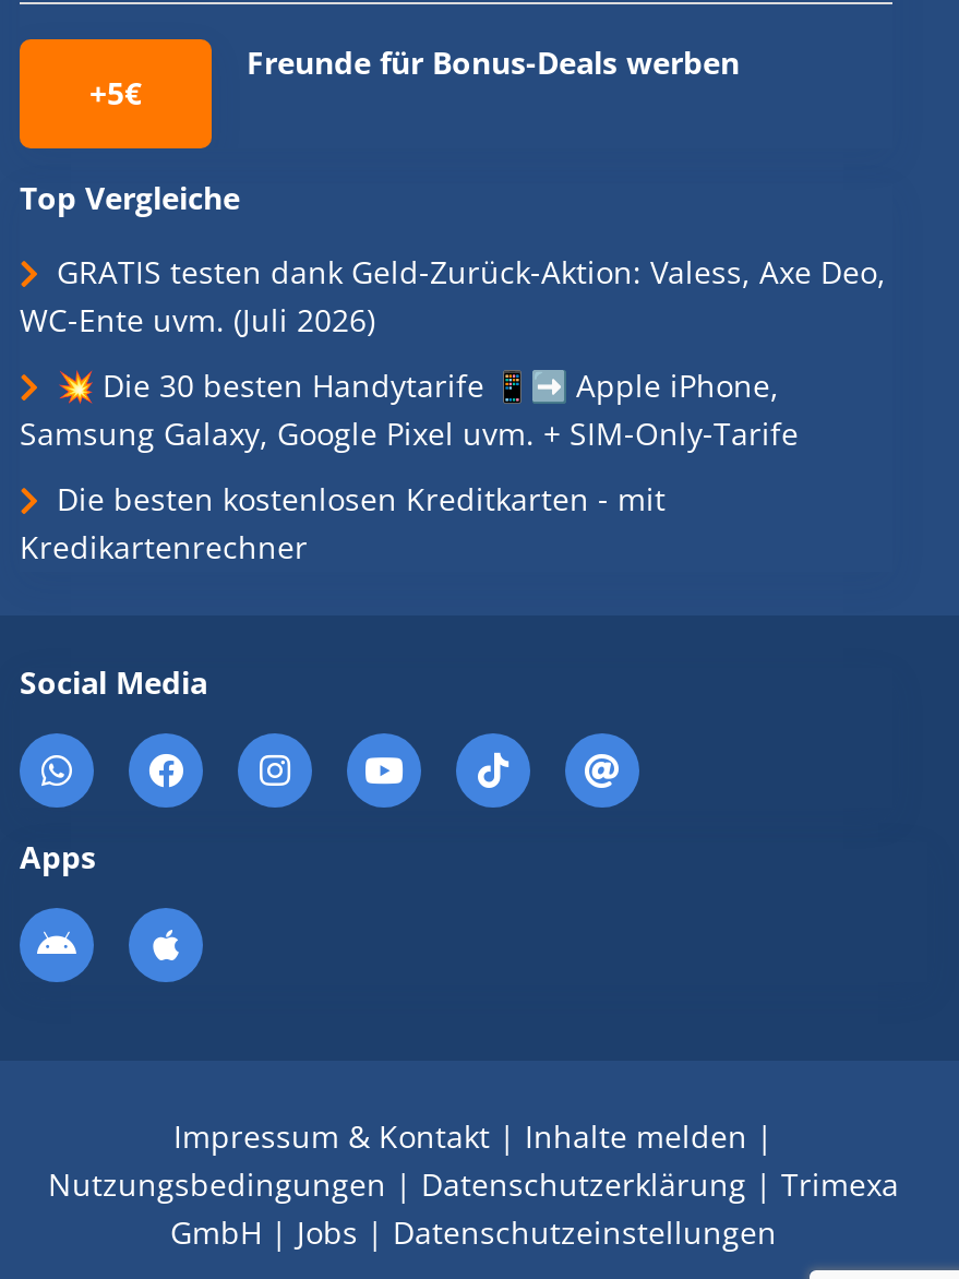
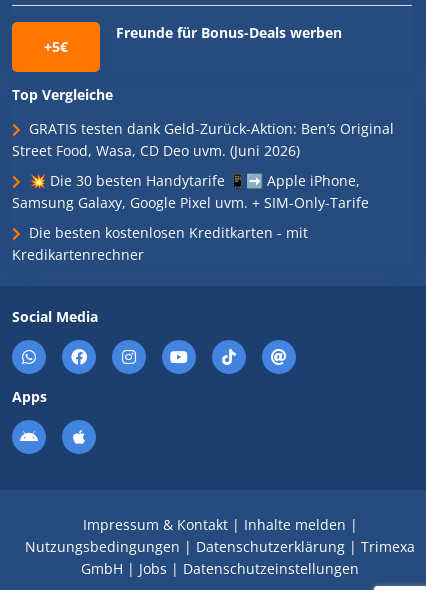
[20,251,886,341] GRATIS testen dank Geld-Zurück-Aktion: Valess, Axe Deo, | WC-Ente uvm. (Juli 2026) -> [12,119,394,160] GRATIS testen dank Geld-Zurück-Aktion: Ben’s Original | Street Food, Wasa, CD Deo uvm. (Juni 2026)

